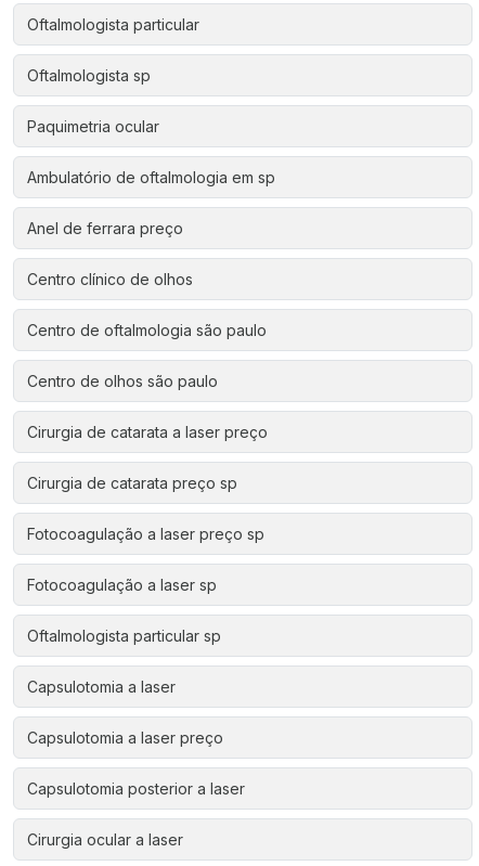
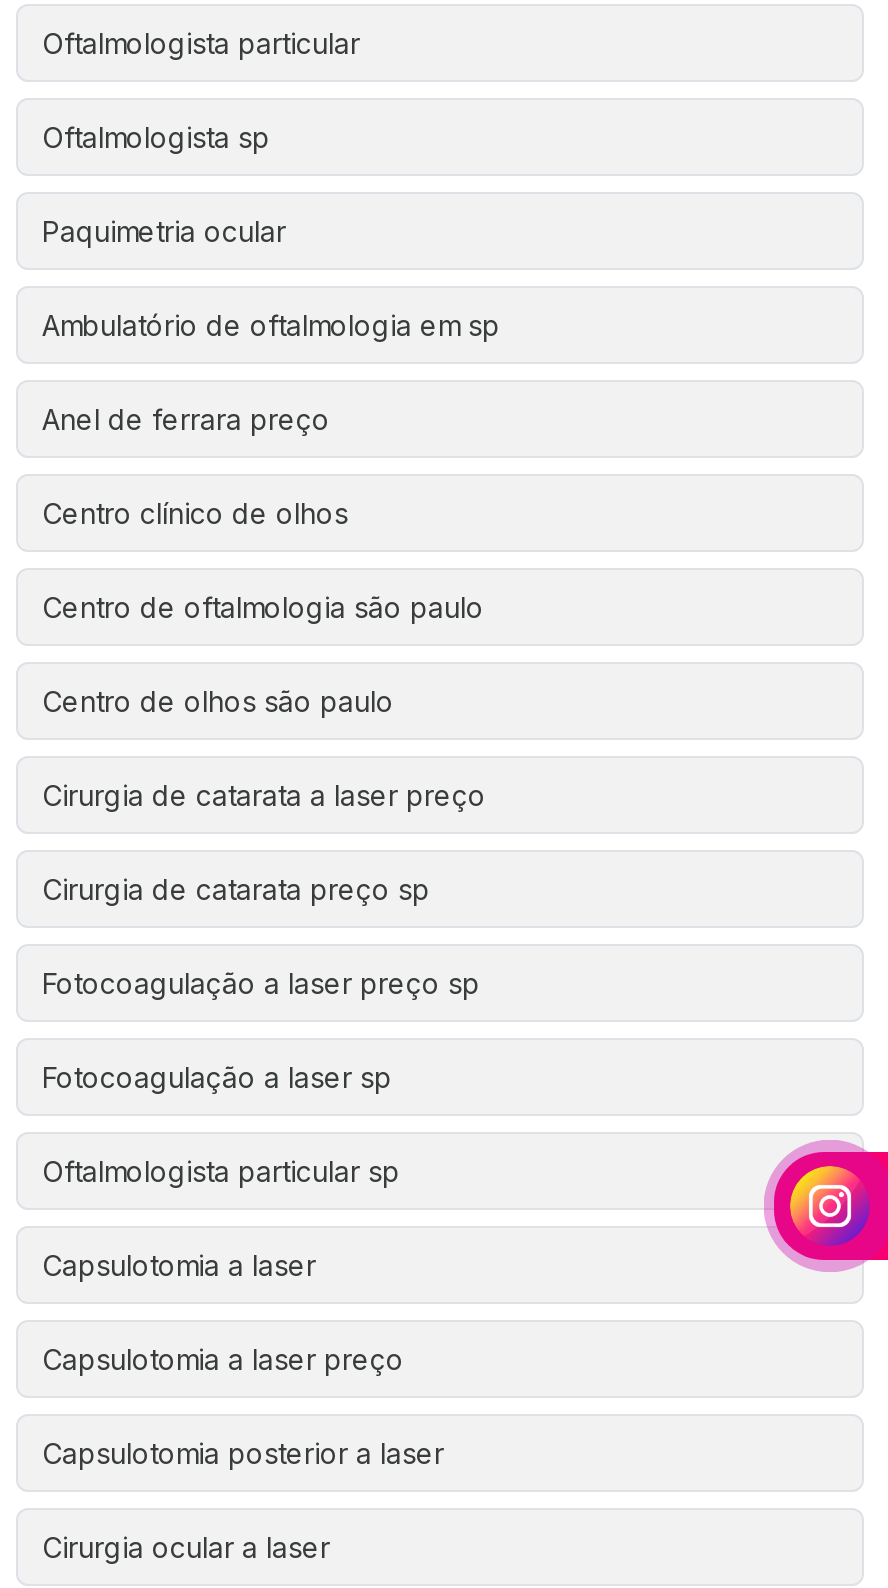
none -> [762,1138,882,1274] [image]

